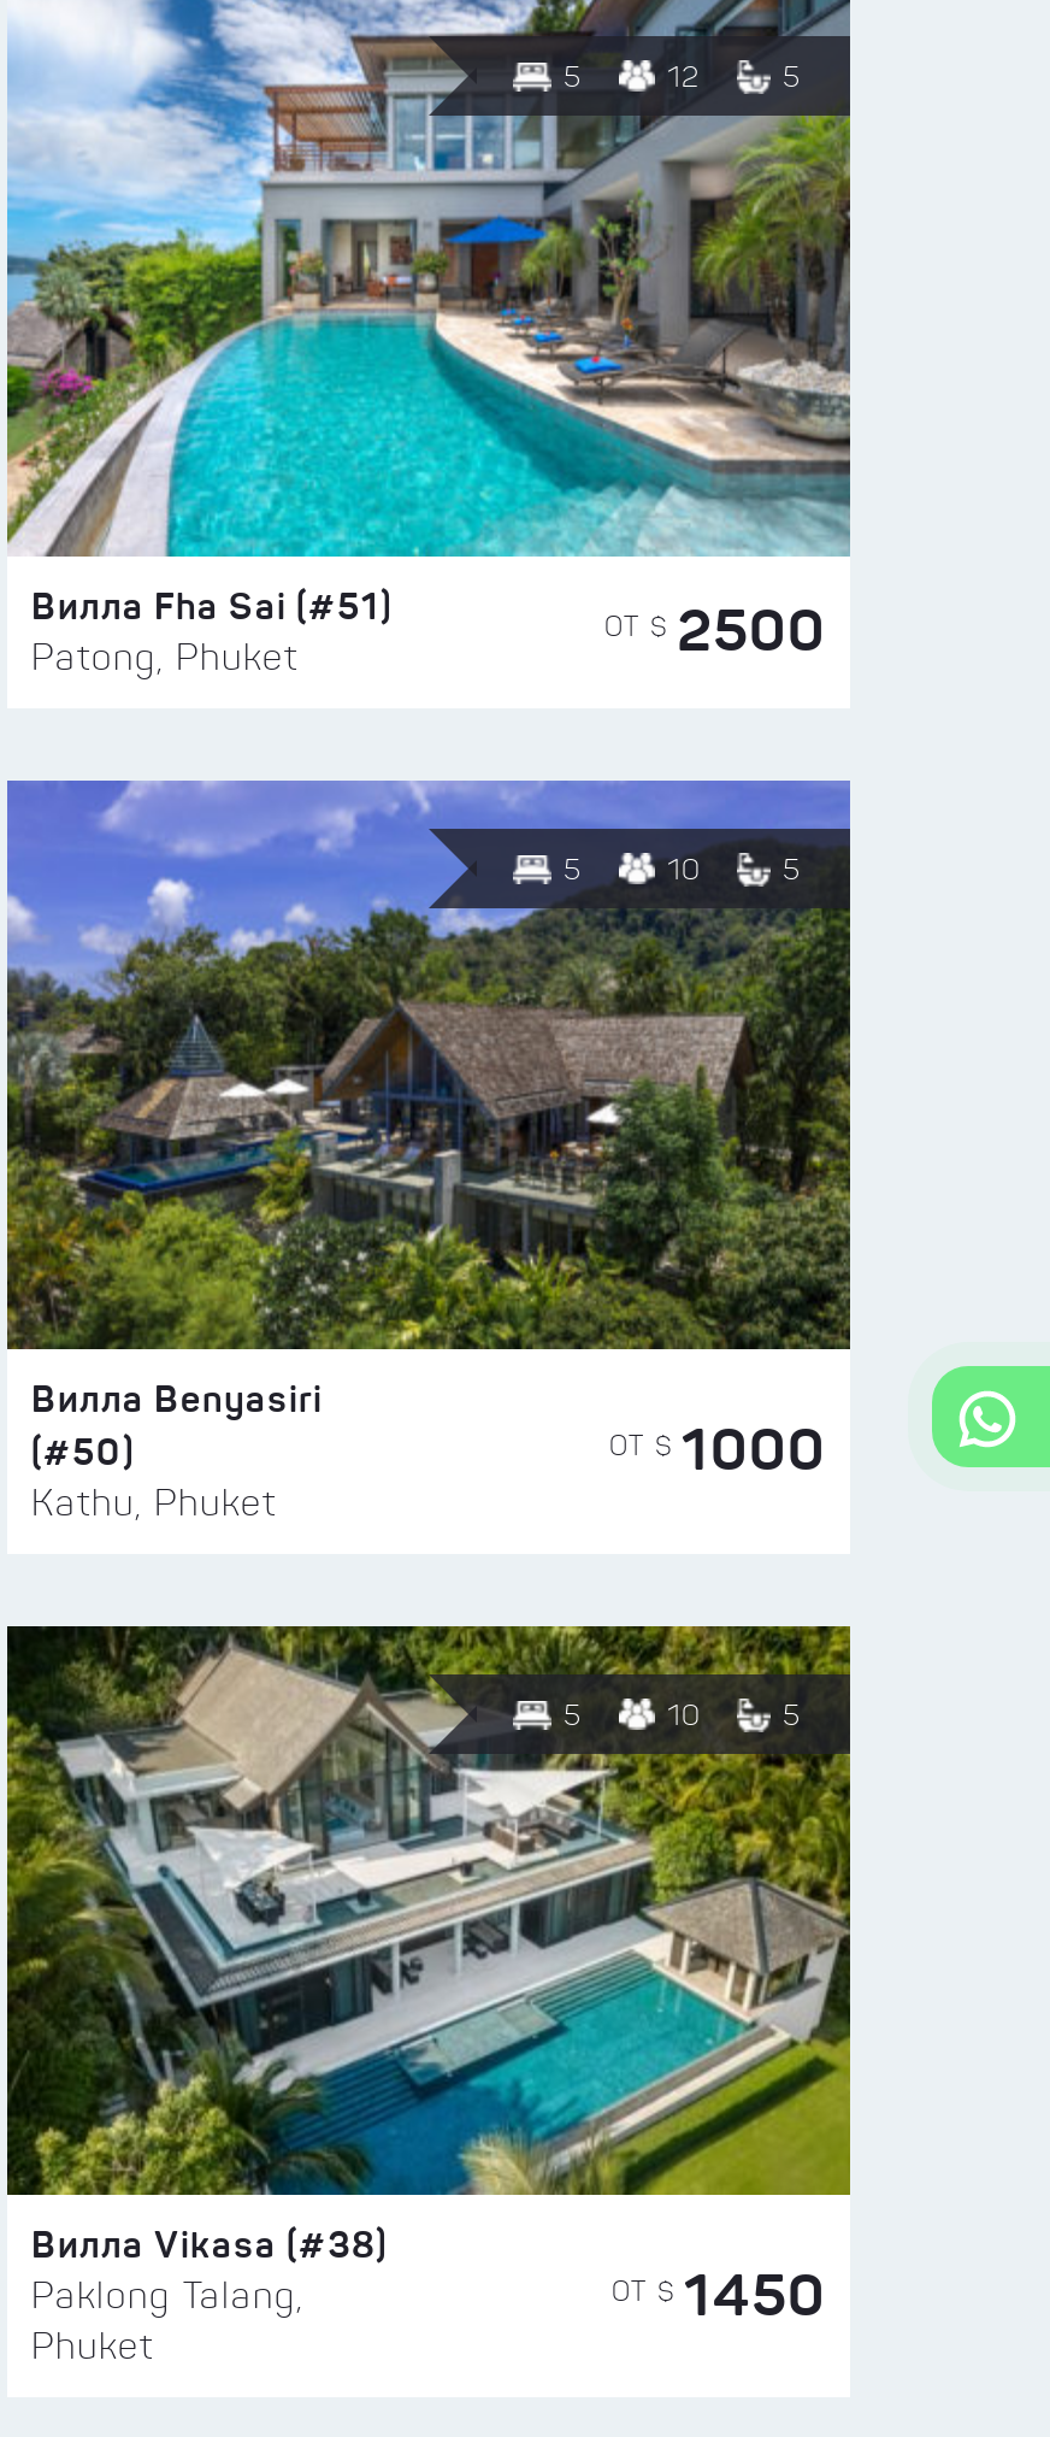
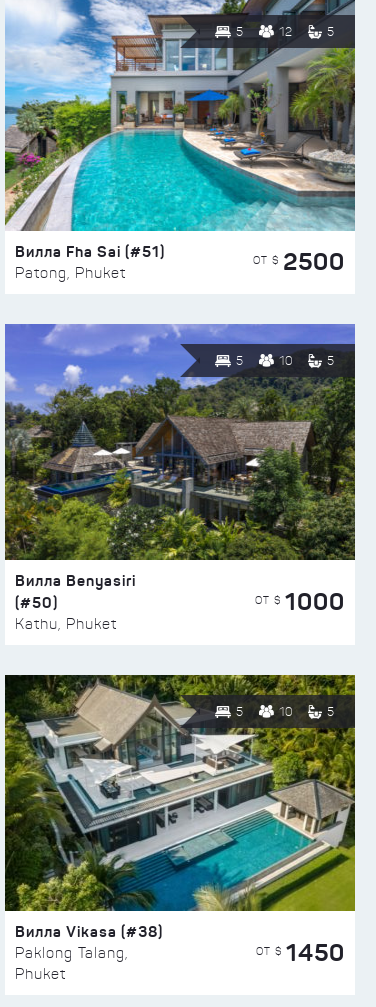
[930,1364,1043,1470] [image] -> none

